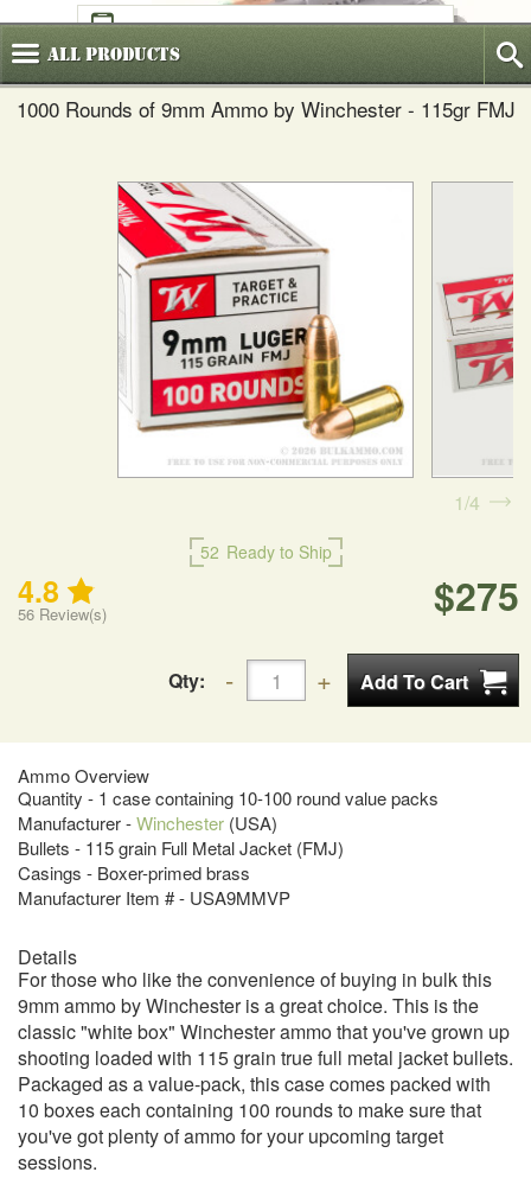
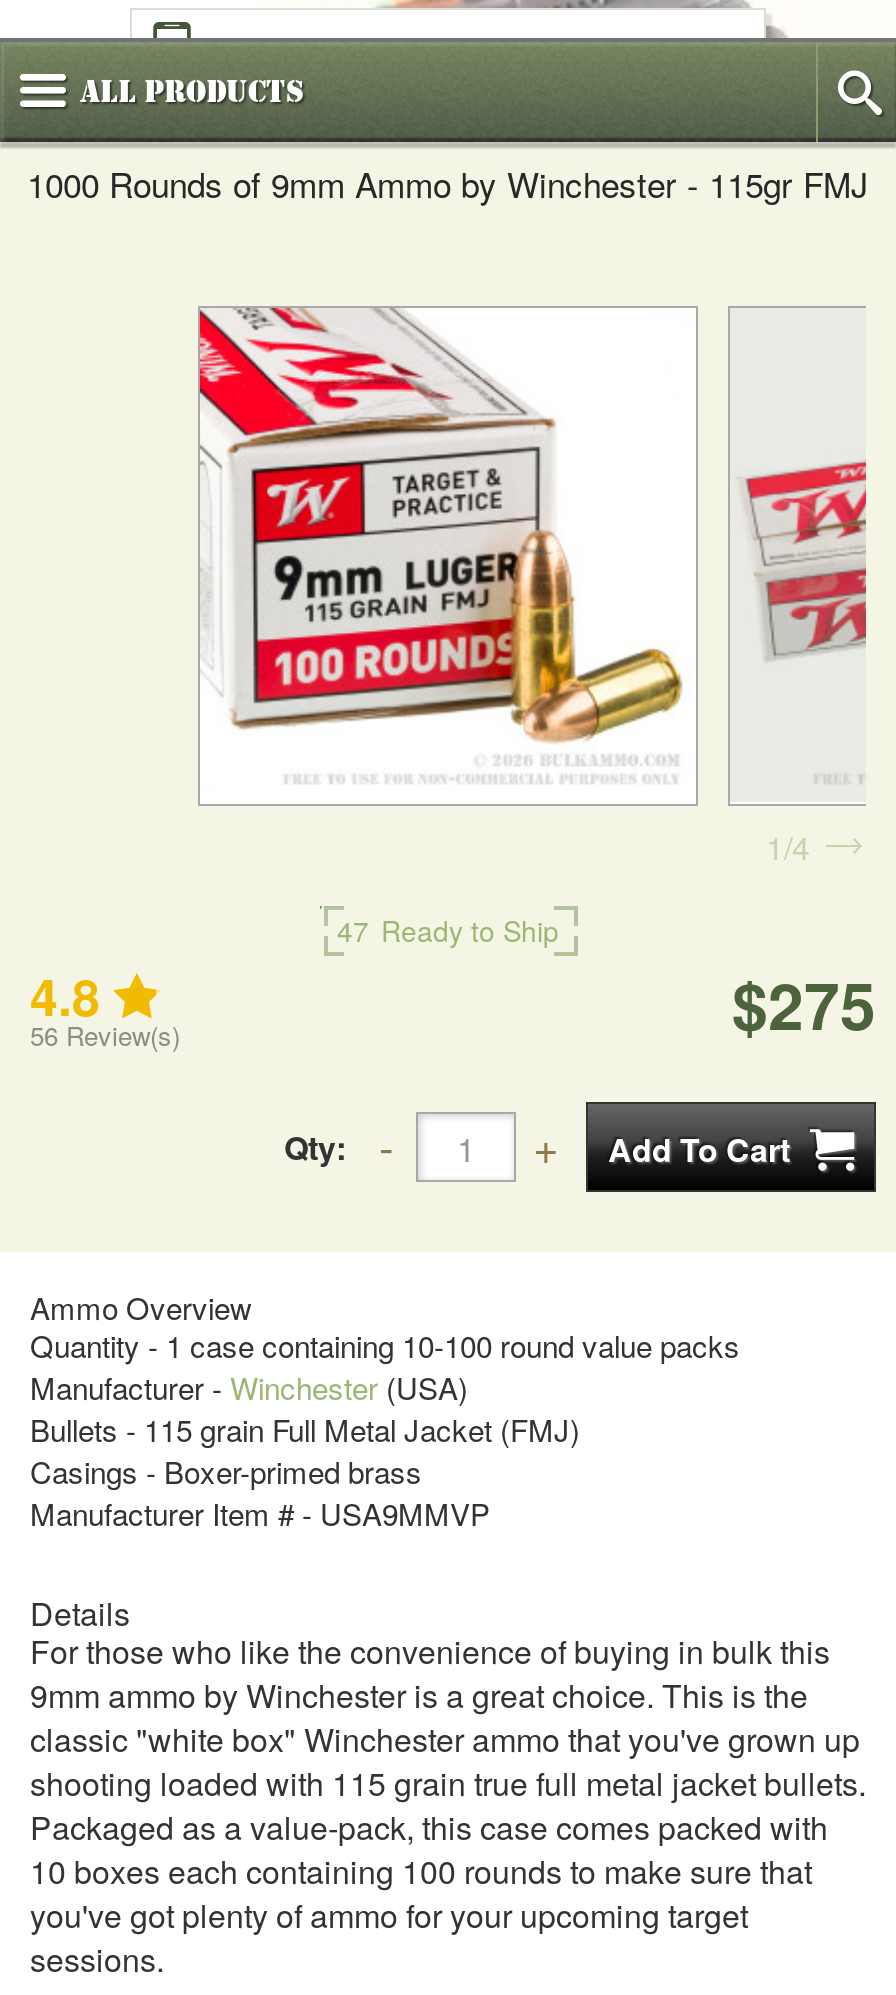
[200,540,331,564] 52 Ready to Ship -> [337,910,559,950] 47 Ready to Ship

